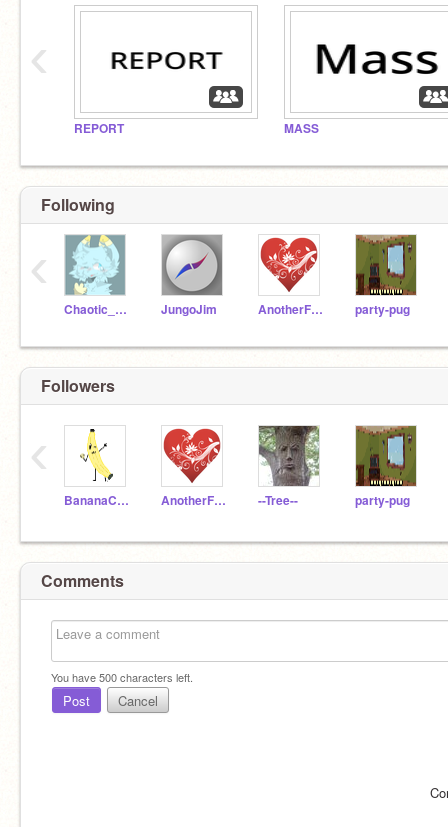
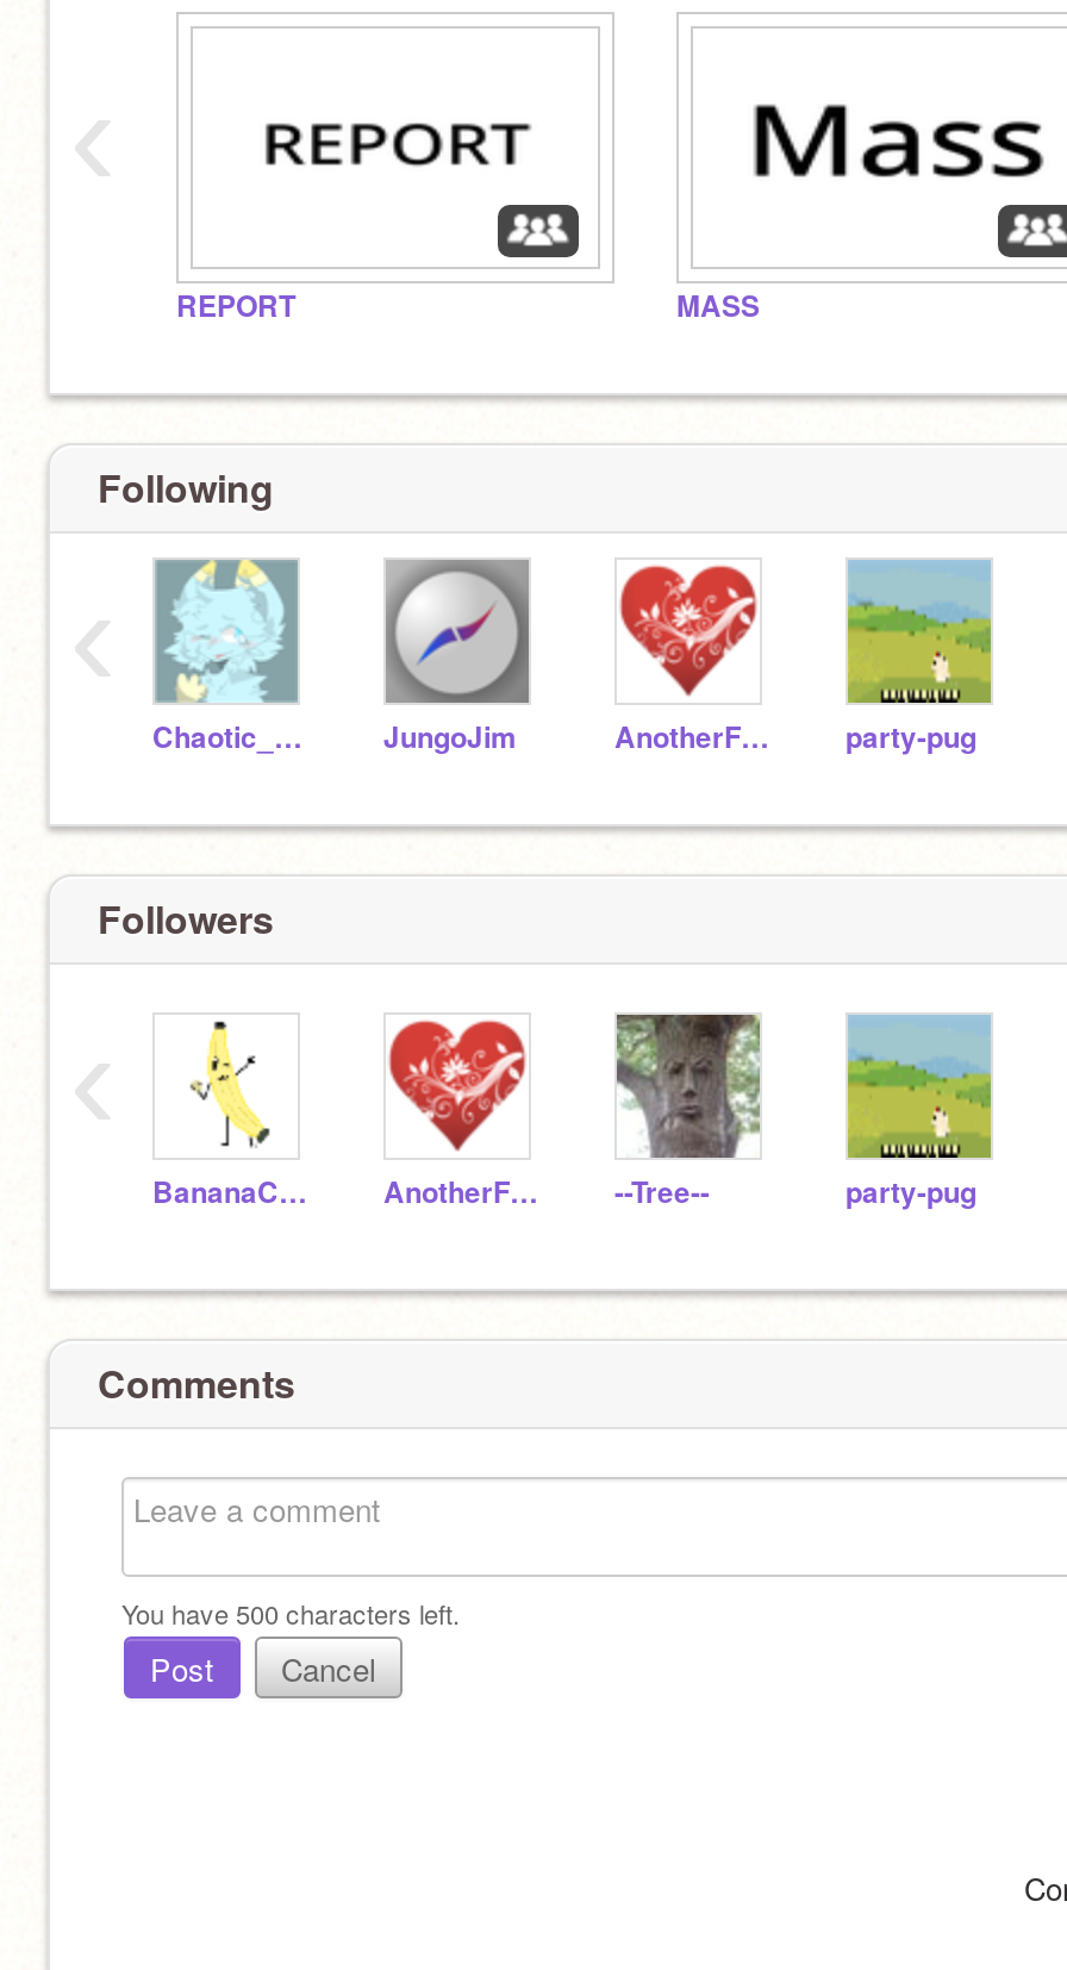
[355,234,417,296] [image] -> [846,557,993,705] [image]
[355,425,417,487] [image] -> [846,1012,993,1160] [image]

